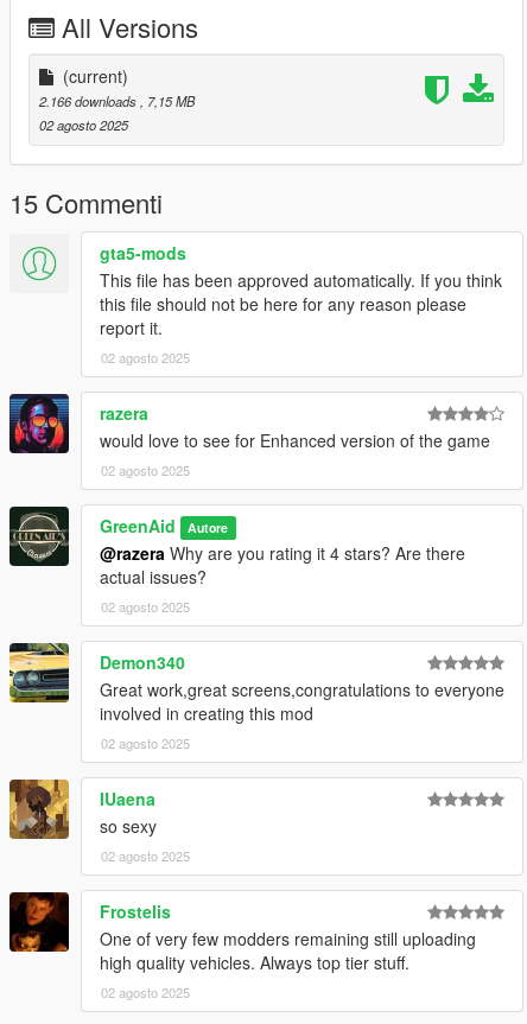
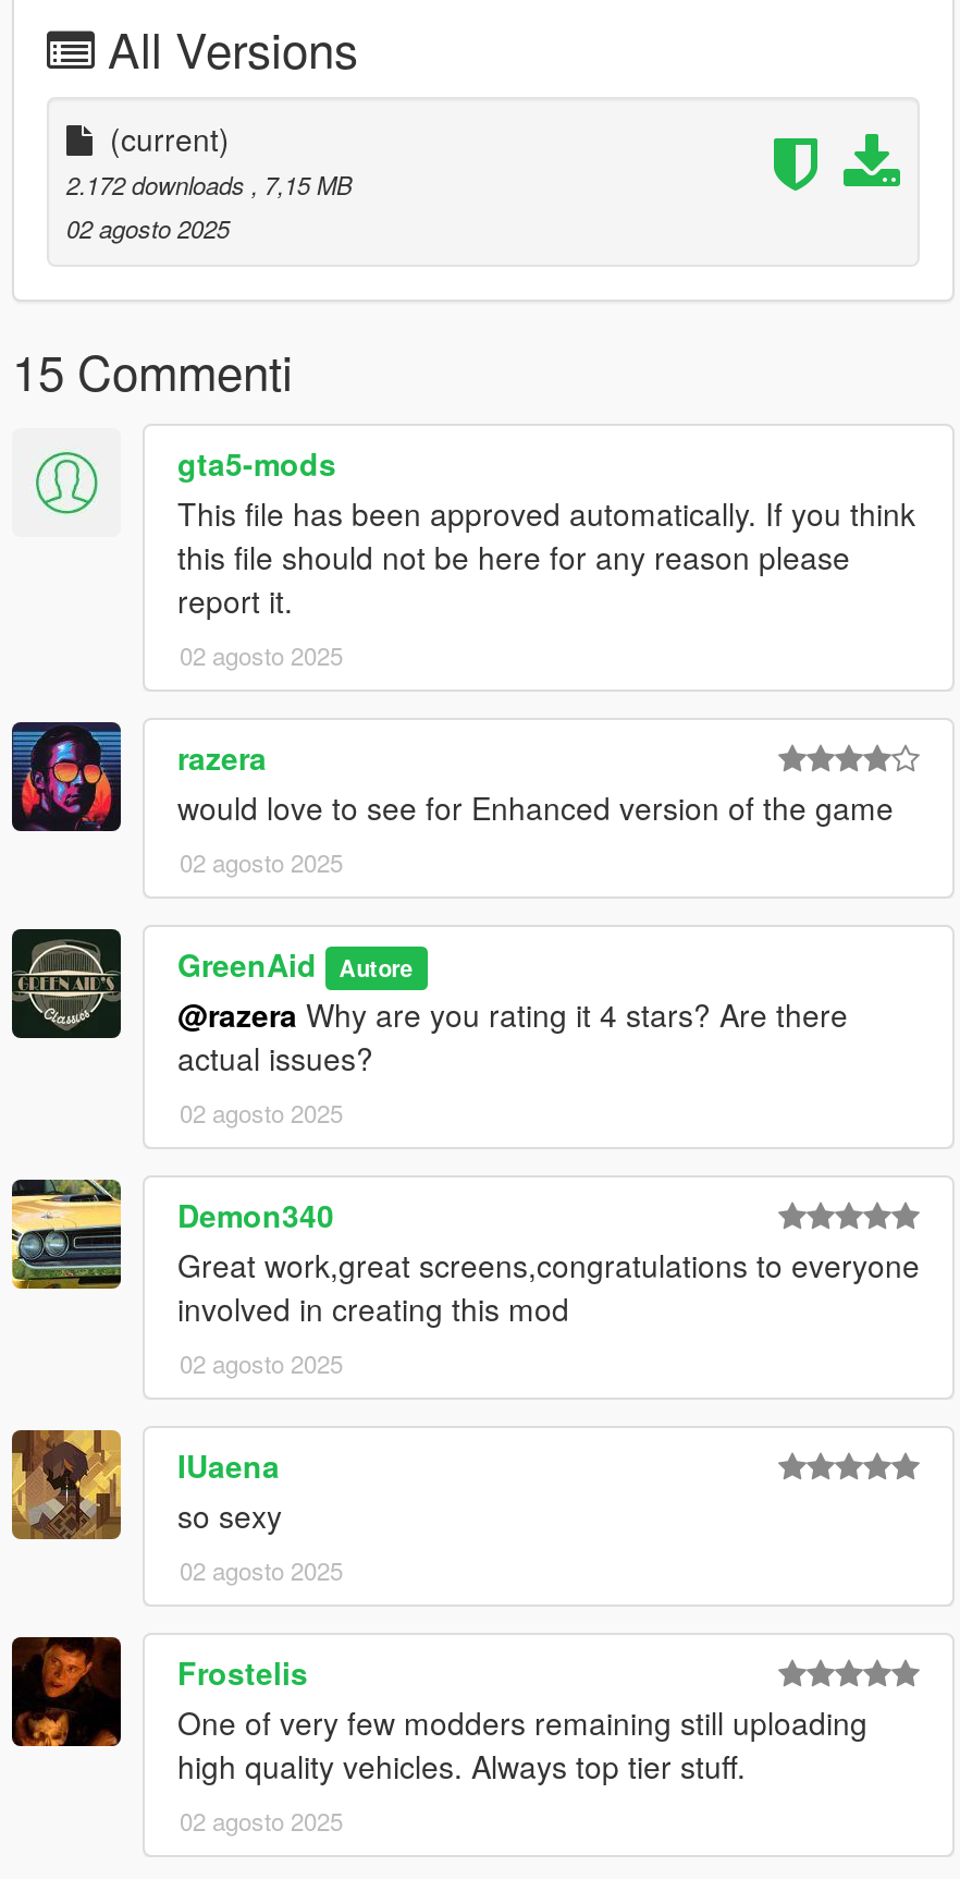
[39,92,195,111] 2.166 downloads, 7,15 MB -> [66,167,352,202] 2.172 downloads, 7,15 MB

